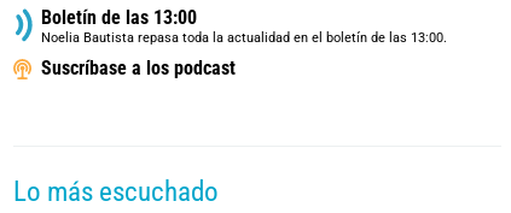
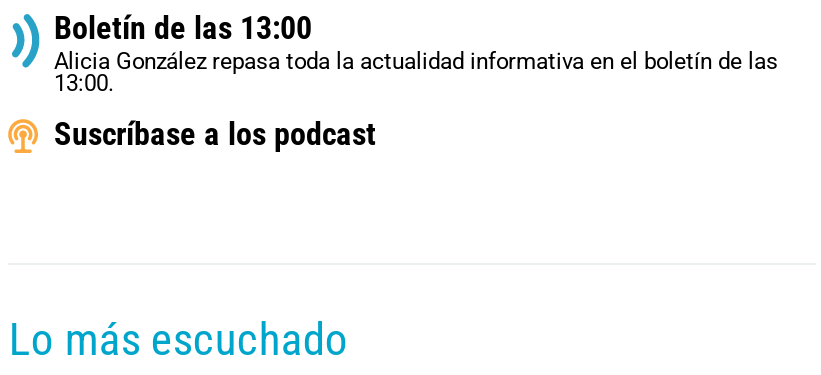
[41,31,447,46] Noelia Bautista repasa toda la actualidad en el boletín de las 13:00. -> [54,50,778,98] Alicia González repasa toda la actualidad informativa en el boletín de las | 13:00.

